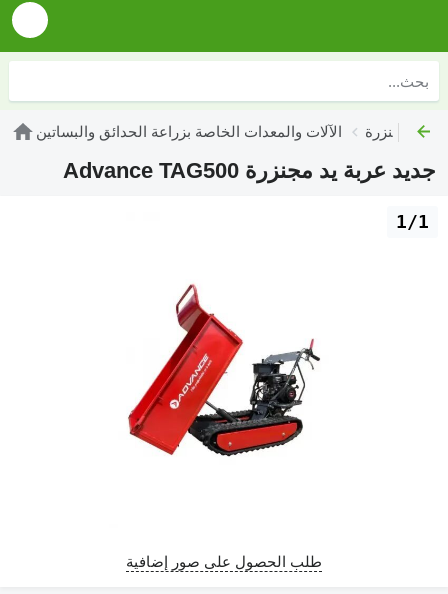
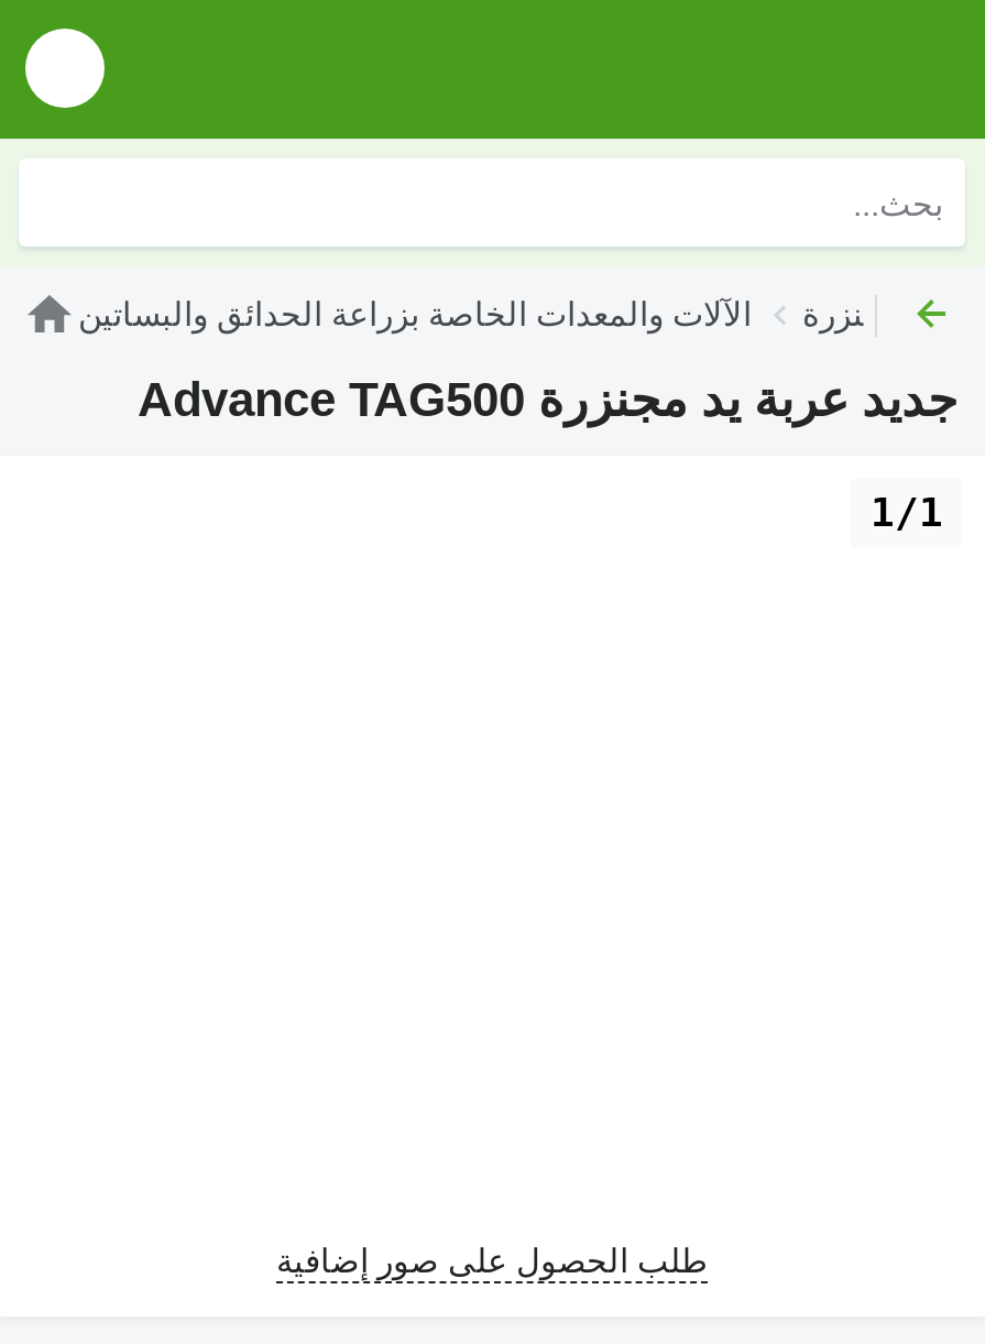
[127,283,321,457] [image] -> none

